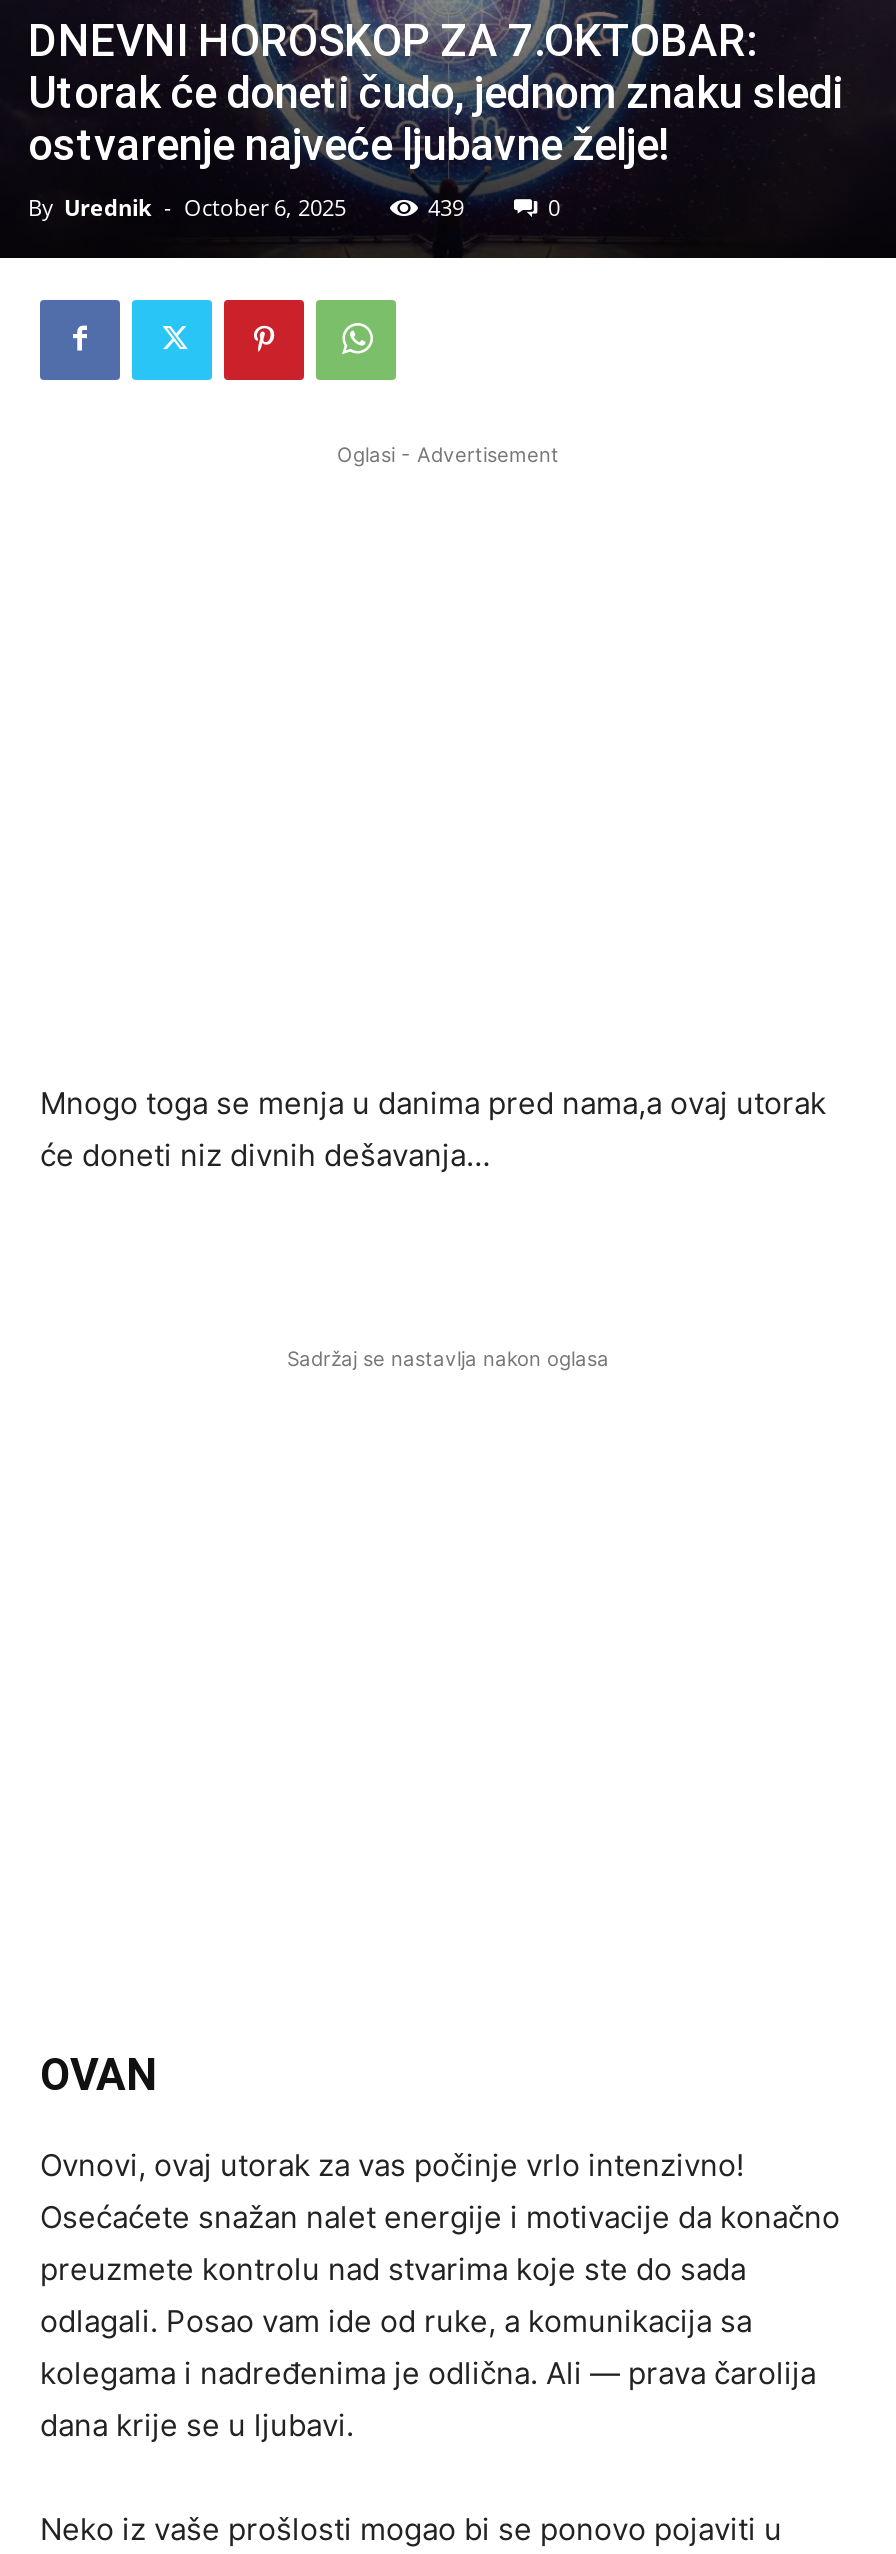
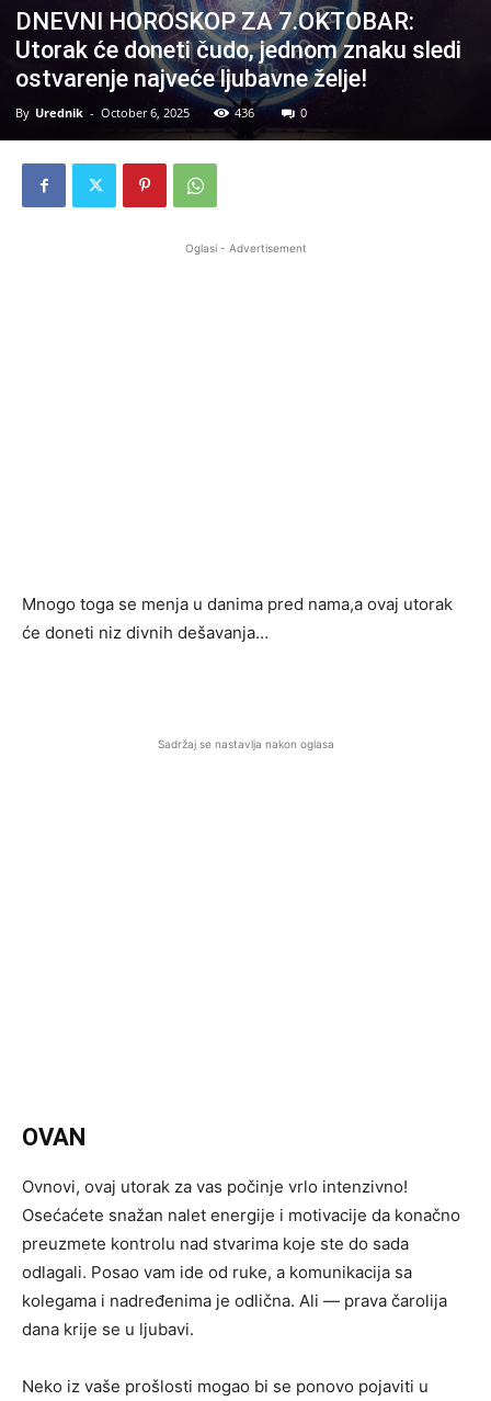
[428,191,464,221] 439 -> [235,105,254,121] 436

